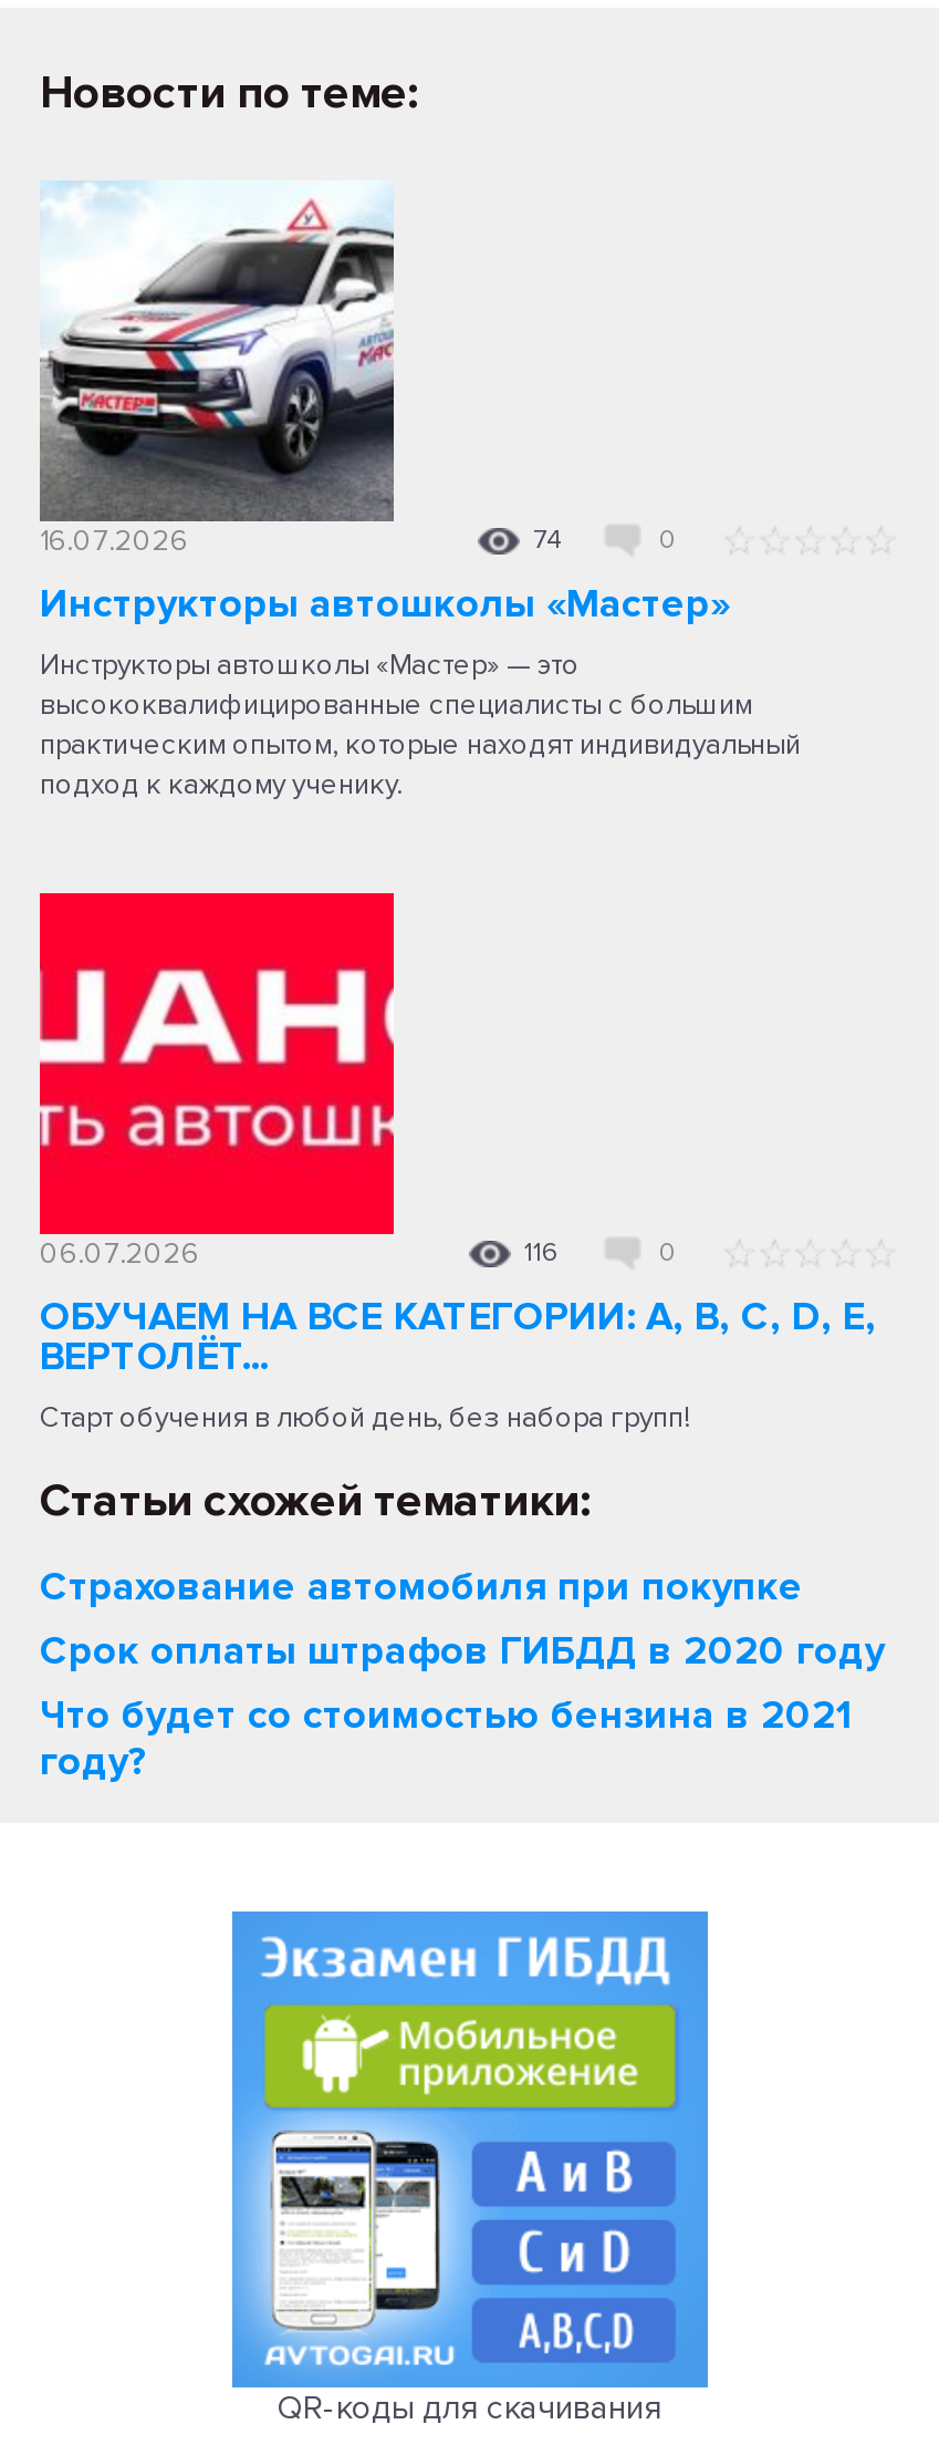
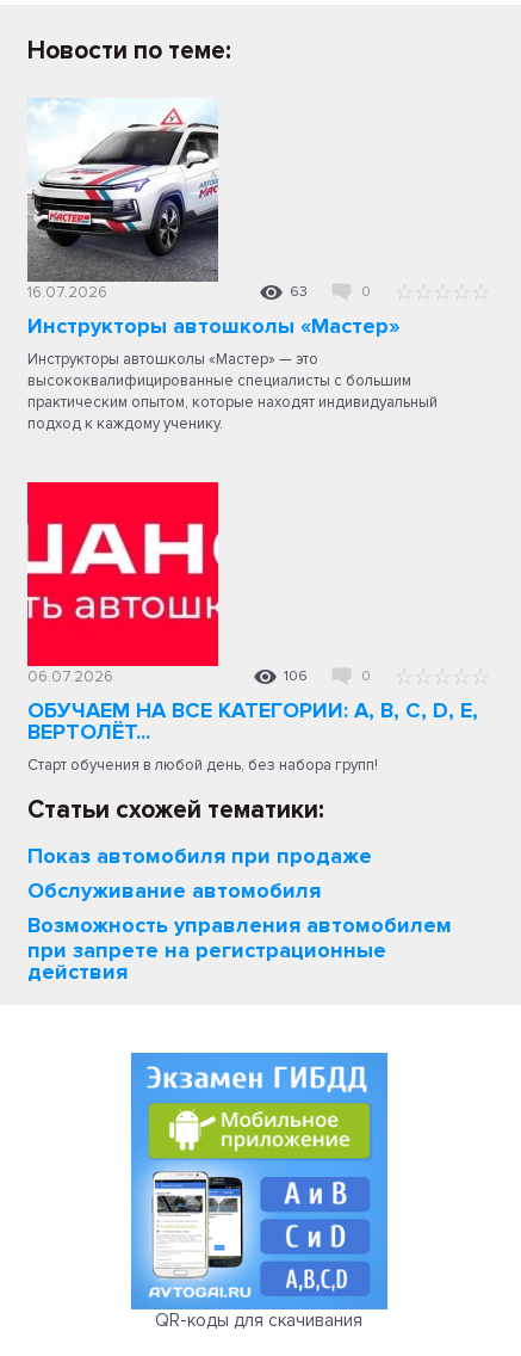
[533,523,560,556] 74 -> [290,282,308,300] 63
[524,1235,560,1269] 116 -> [284,667,308,685] 106
[40,1561,885,1776] Страхование автомобиля при покупке | Срок оплаты штрафов ГИБДД в 2020 году | Что будет со стоимостью бензина в 2021 | году? -> [27,842,452,980] Показ автомобиля при продаже | Обслуживание автомобиля | Возможность управления автомобилем | при запрете на регистрационные | действия

